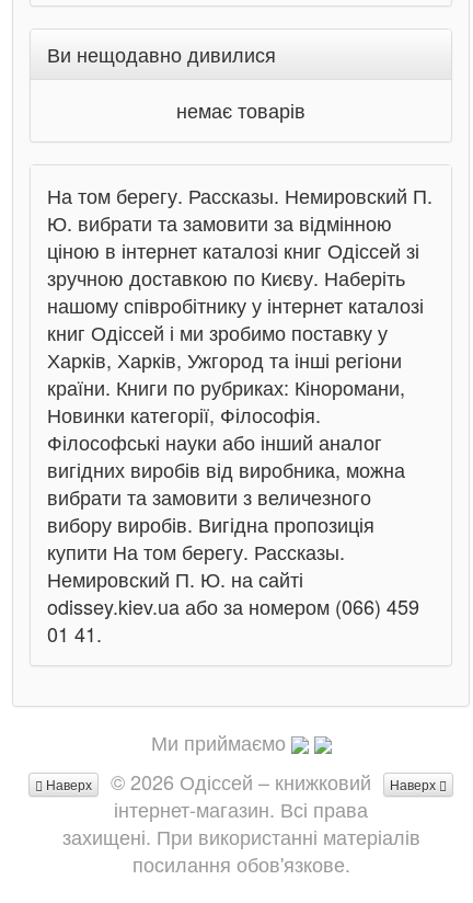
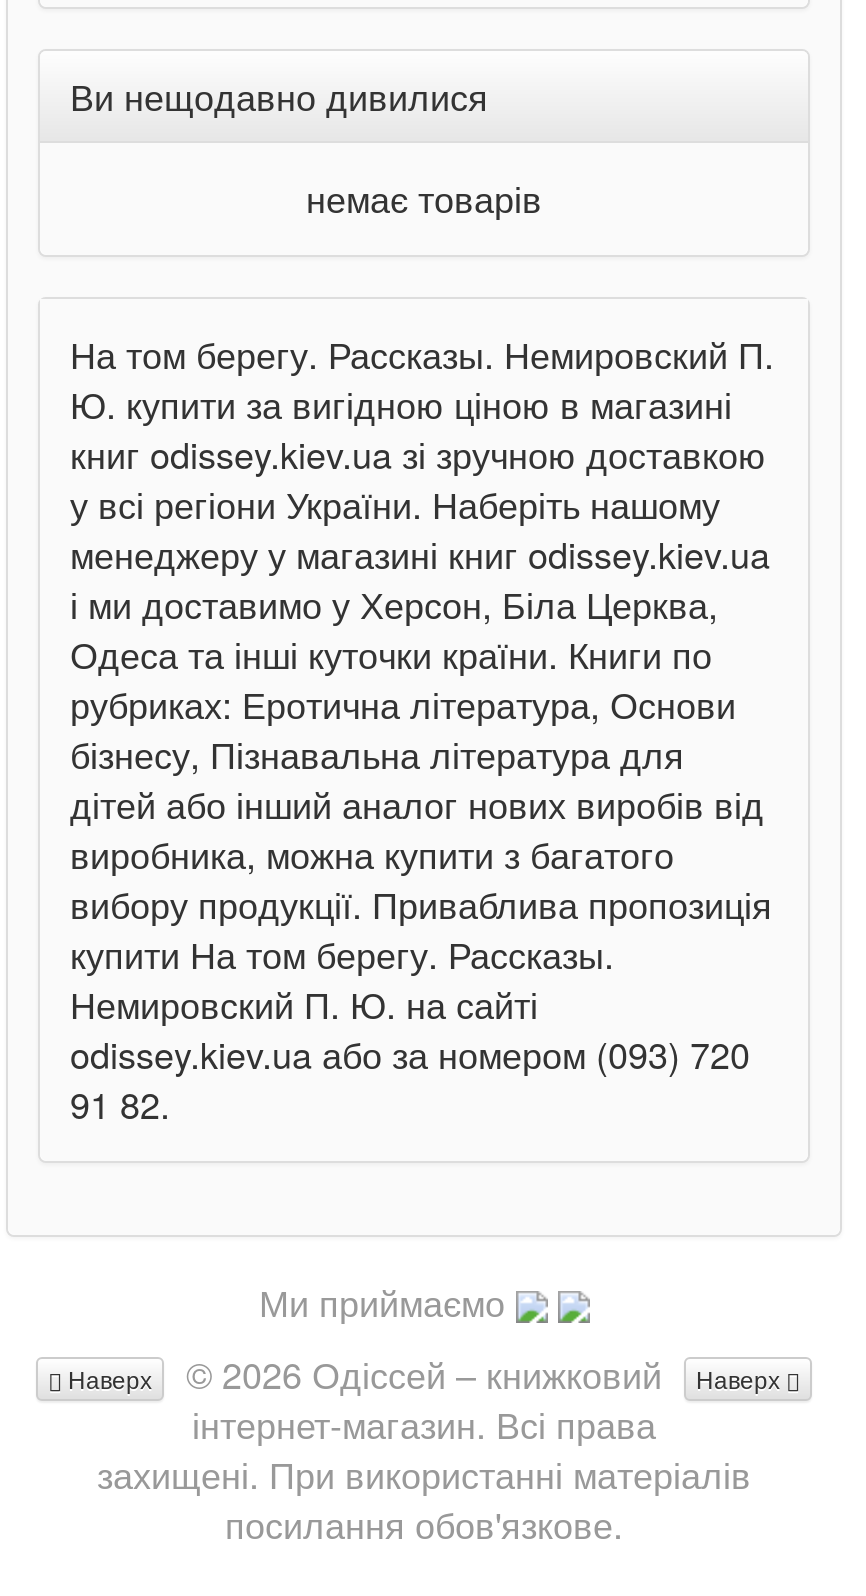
[47,208,424,538] Ю. вибрати та замовити за відмінною | ціною в інтернет каталозі книг Одіссей зі | зручною доставкою по Києву. Наберіть | нашому співробітнику у інтернет каталозі | книг Одіссей і ми зробимо поставку у | Харків, Харків, Ужгород та інші регіони | країни. Книги по рубриках: Кіноромани, | Новинки категорії, Філософія. | Філософські науки або інший аналог | вигідних виробів від виробника, можна | вибрати та замовити з величезного | вибору виробів. Вигідна пропозиція -> [70,376,772,928] Ю. купити за вигідною ціною в магазині | книг odissey.kiev.ua зі зручною доставкою | у всі регіони України. Наберіть нашому | менеджеру у магазині книг odissey.kiev.ua | і ми доставимо у Херсон, Біла Церква, | Одеса та інші куточки країни. Книги по | рубриках: Еротична література, Основи | бізнесу, Пізнавальна література для | дітей або інший аналог нових виробів від | виробника, можна купити з багатого | вибору продукції. Приваблива пропозиція
[47,592,419,620] odissey.kiev.ua або за номером (066) 459 -> [70,1026,750,1078] odissey.kiev.ua або за номером (093) 720
[47,619,102,648] 01 41. -> [70,1076,170,1128] 91 82.

